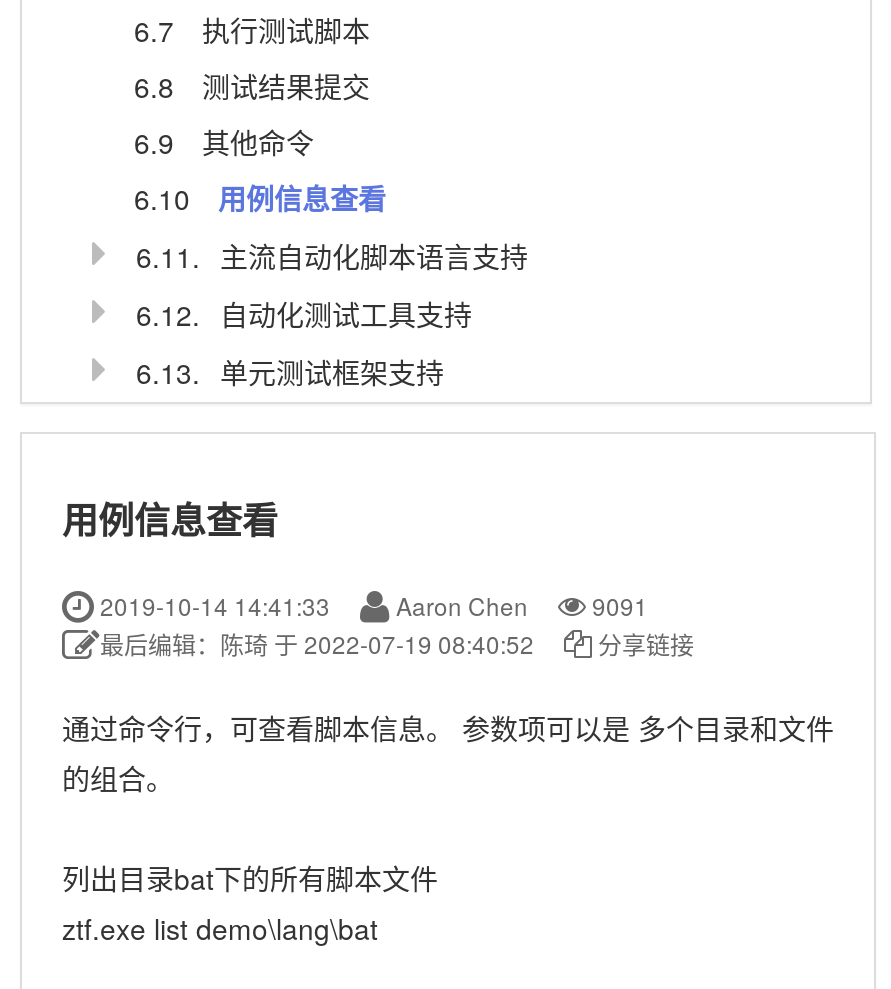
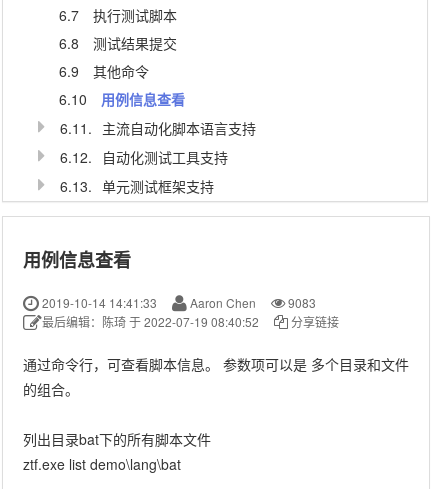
[94,588,648,622] 2019-10-14 14:41:33 Aaron Chen 9091 -> [39,294,316,311] 2019-10-14 14:41:33 Aaron Chen 9083

